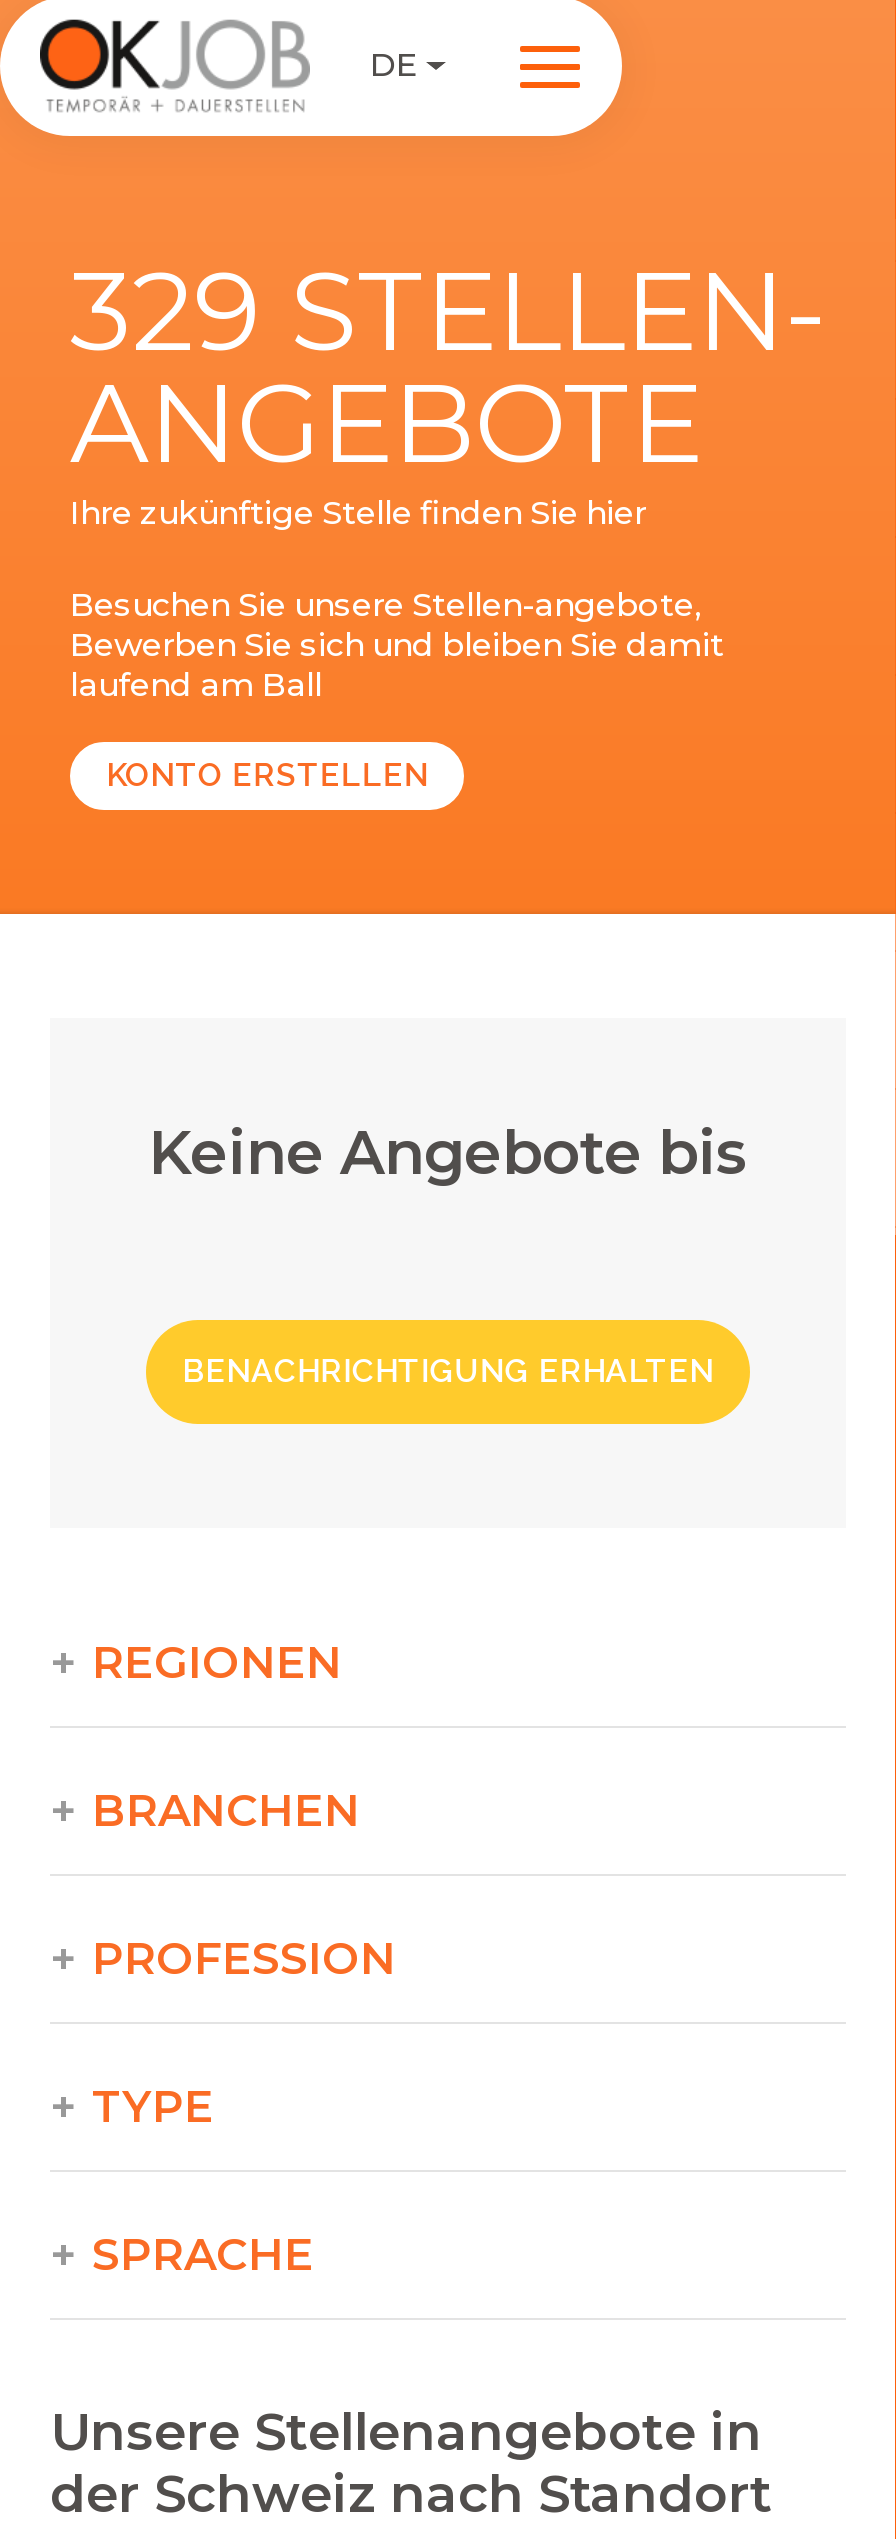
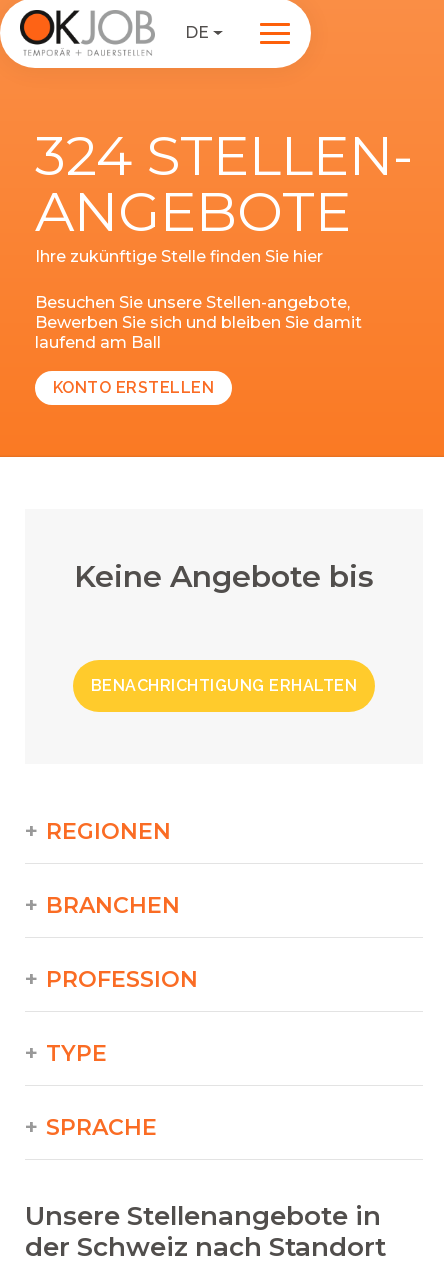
[70,244,824,378] 329 STELLEN- -> [35,122,413,189] 324 STELLEN-

